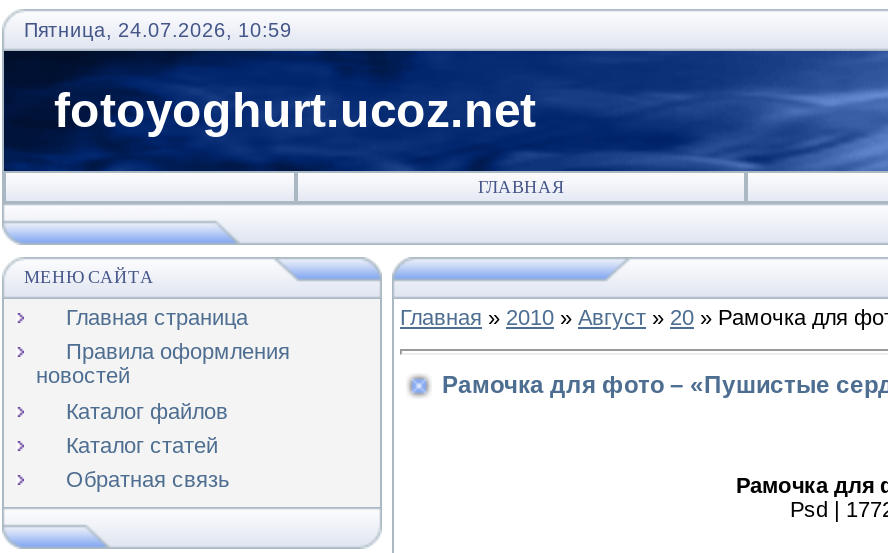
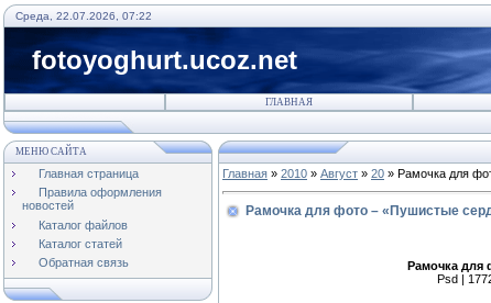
[24,19,292,41] Пятница, 24.07.2026, 10:59 -> [15,10,152,22] Среда, 22.07.2026, 07:22

